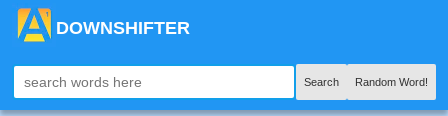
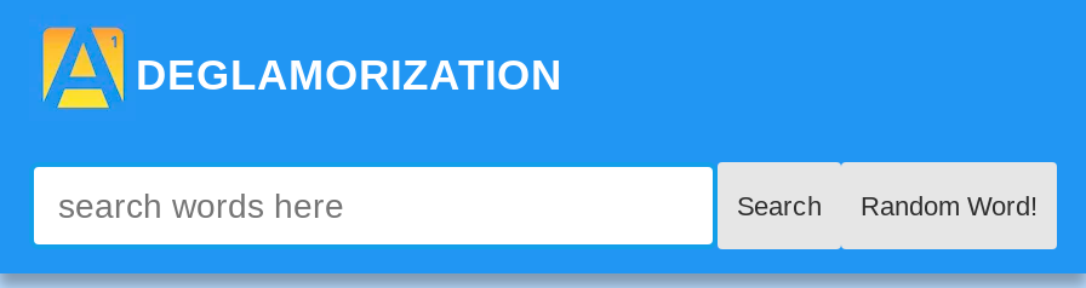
[56,18,190,38] DOWNSHIFTER -> [136,51,562,99] DEGLAMORIZATION

